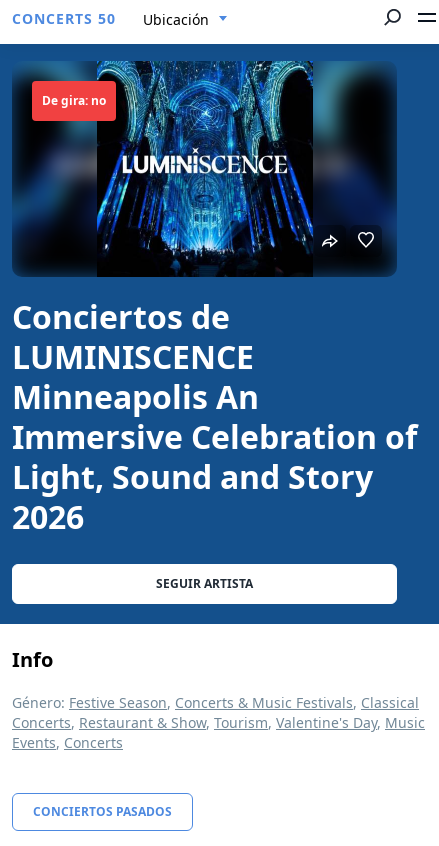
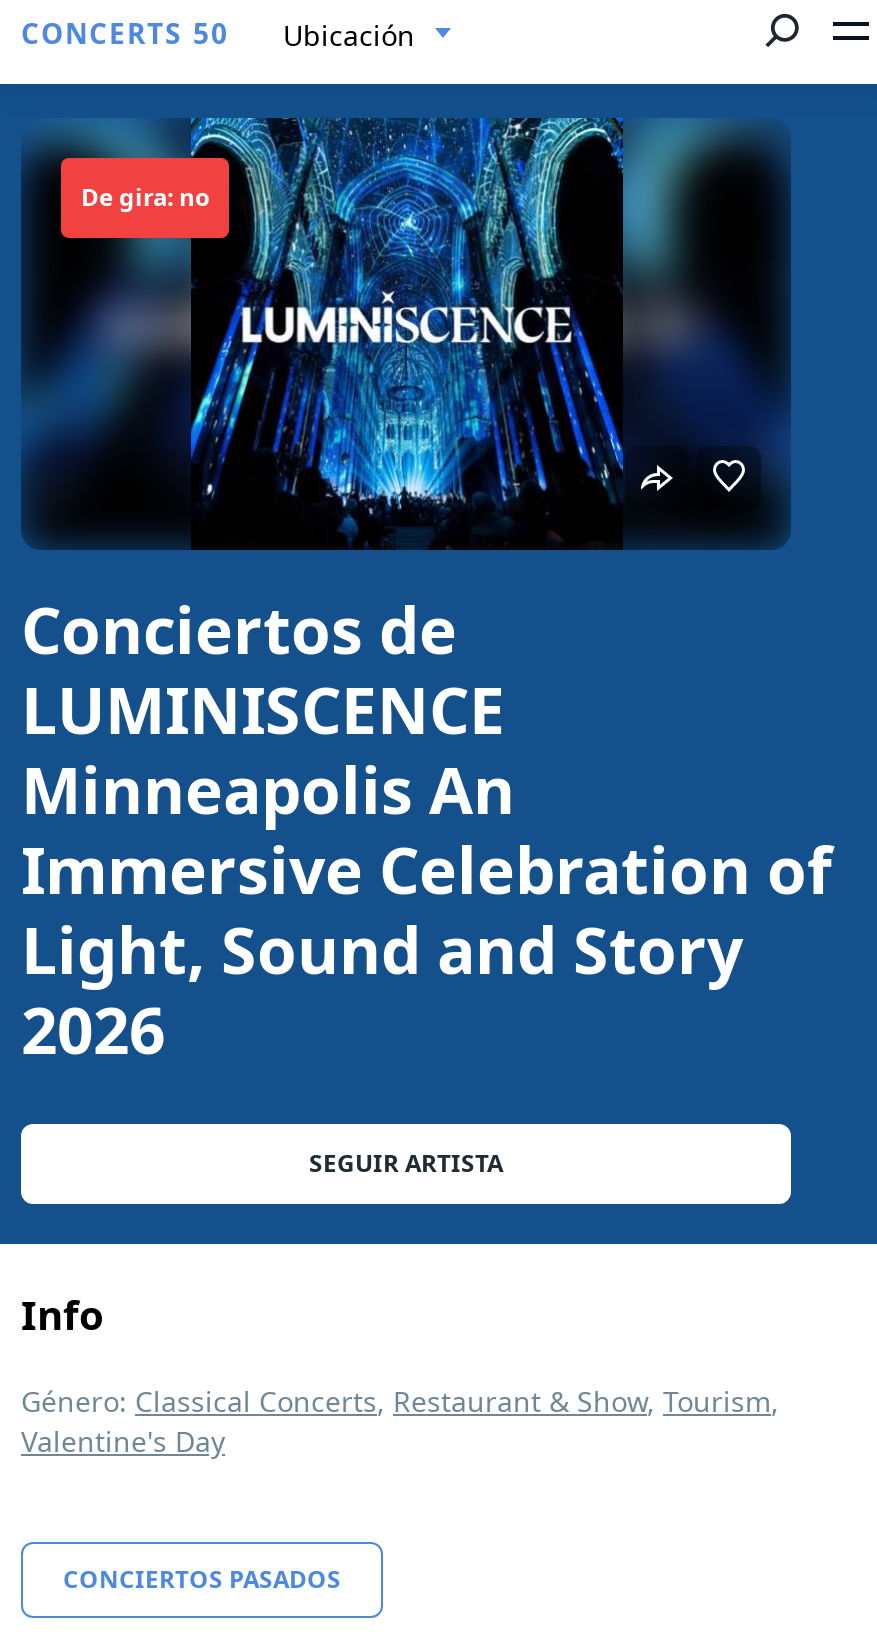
[12,693,425,752] Género: Festive Season, Concerts & Music Festivals, Classical | Concerts, Restaurant & Show, Tourism, Valentine's Day, Music | Events, Concerts -> [21,1382,779,1460] Género: Classical Concerts, Restaurant & Show, Tourism, | Valentine's Day

